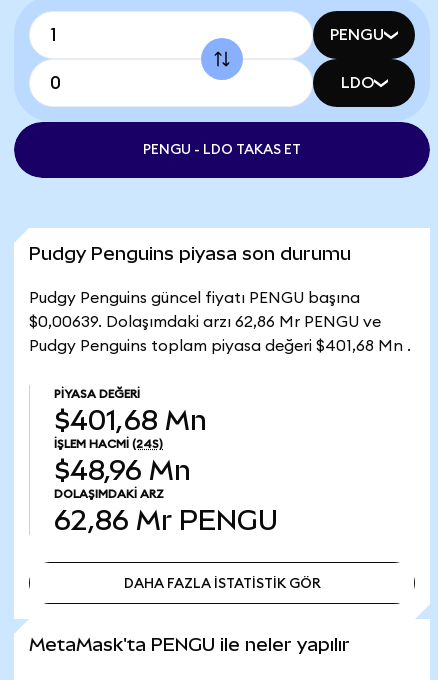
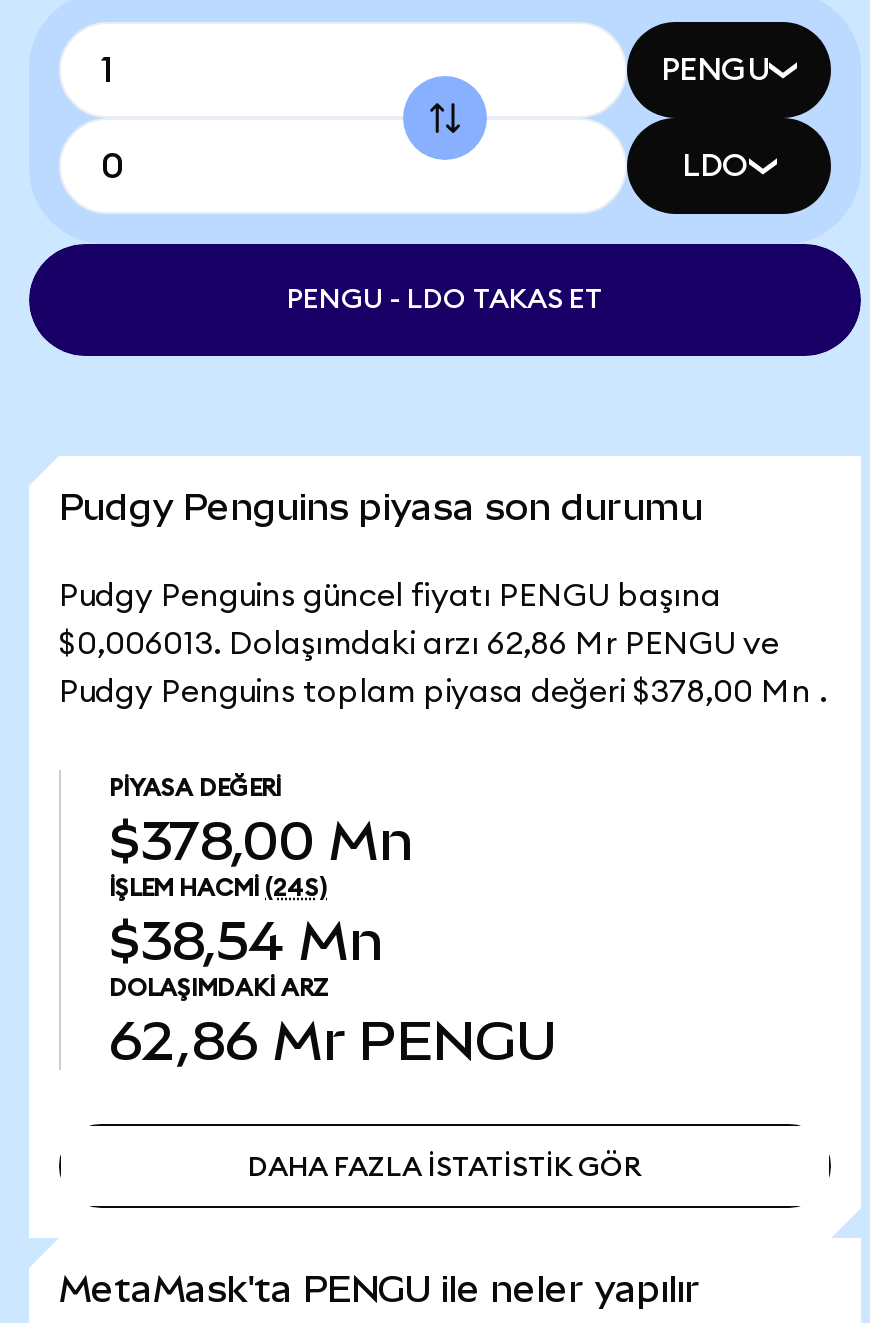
[29,314,381,330] $0,00639. Dolaşımdaki arzı 62,86 Mr PENGU ve -> [59,628,779,660] $0,006013. Dolaşımdaki arzı 62,86 Mr PENGU ve
[29,338,411,354] Pudgy Penguins toplam piyasa değeri $401,68 Mn . -> [59,676,827,708] Pudgy Penguins toplam piyasa değeri $378,00 Mn .
[54,405,207,436] $401,68 Mn -> [109,810,413,872] $378,00 Mn
[54,455,191,486] $48,96 Mn -> [109,910,383,972] $38,54 Mn

